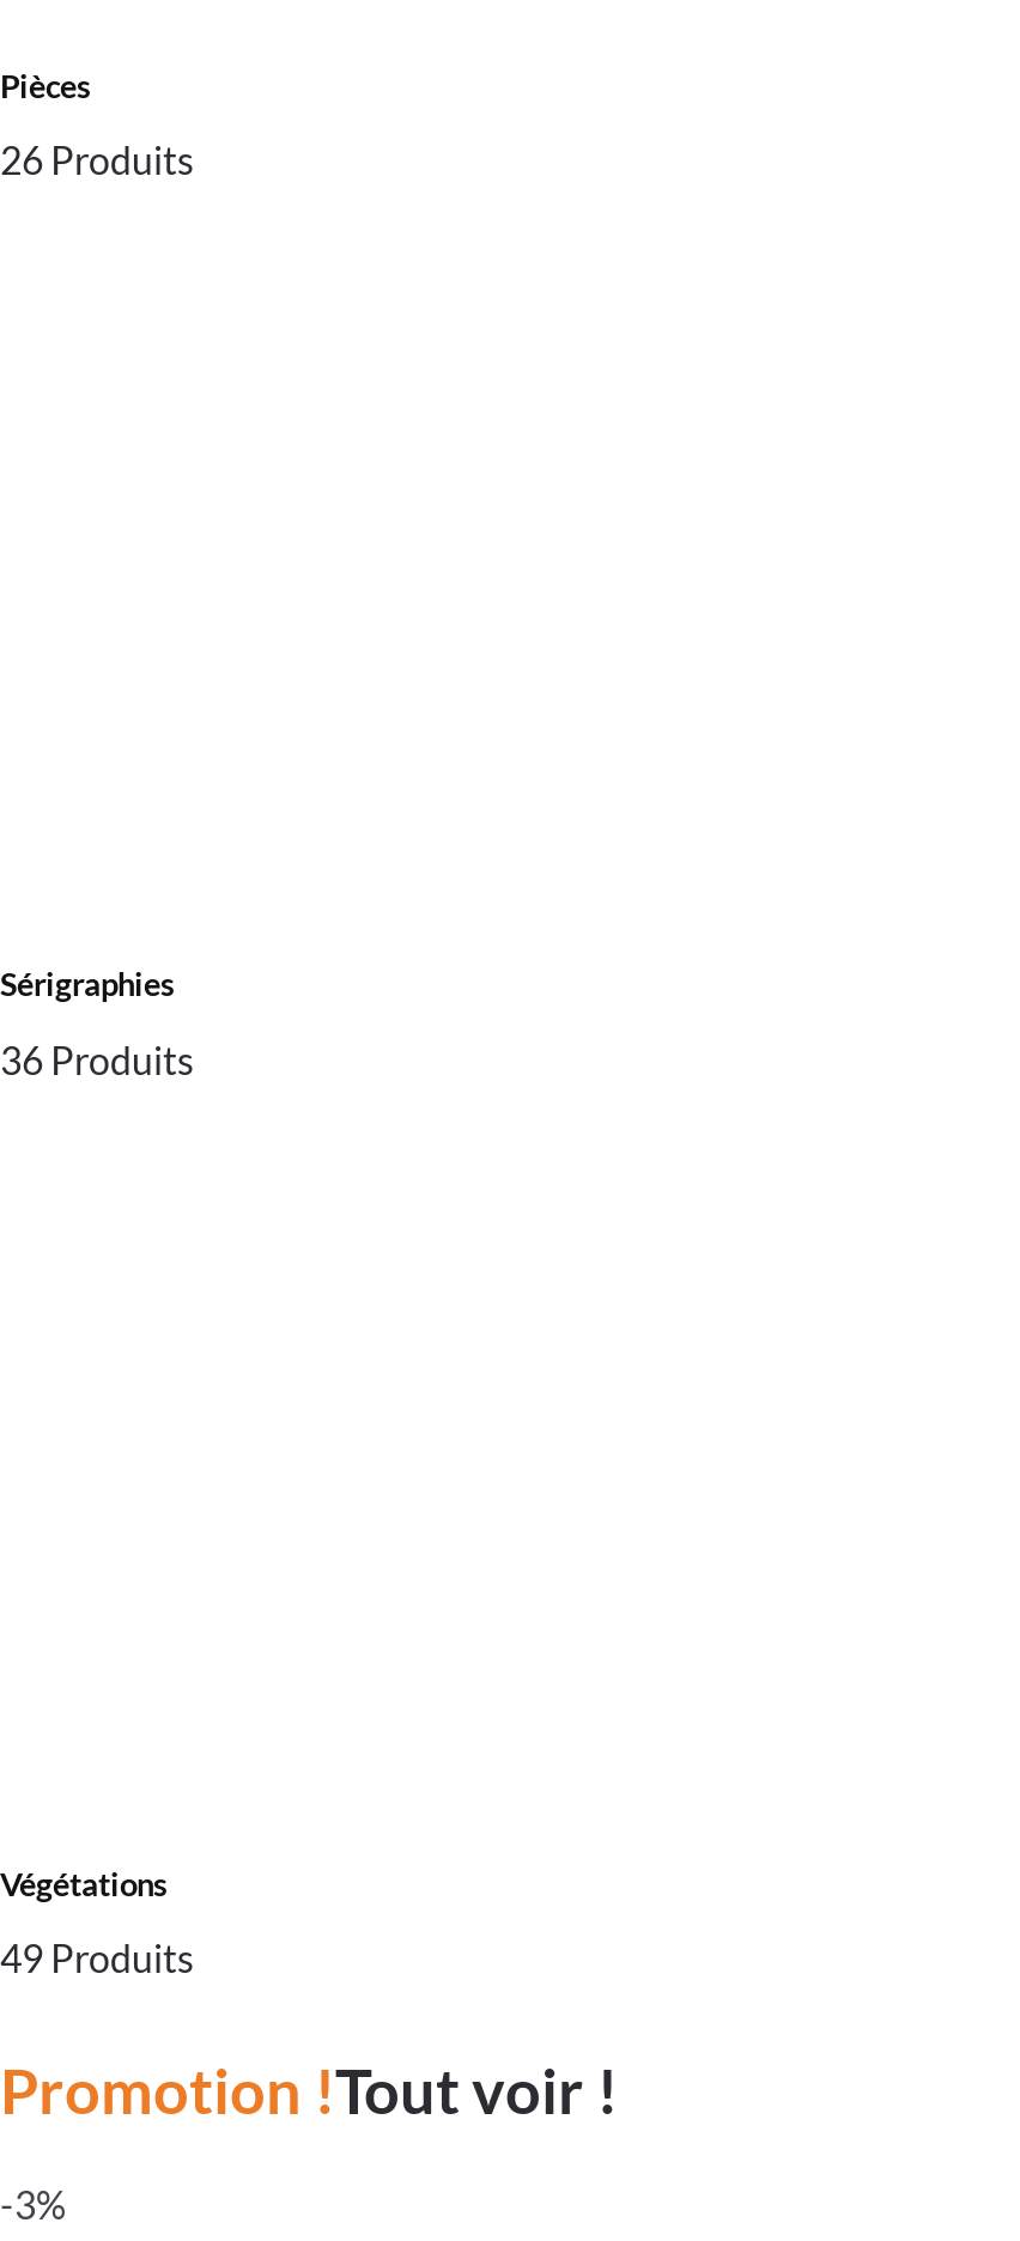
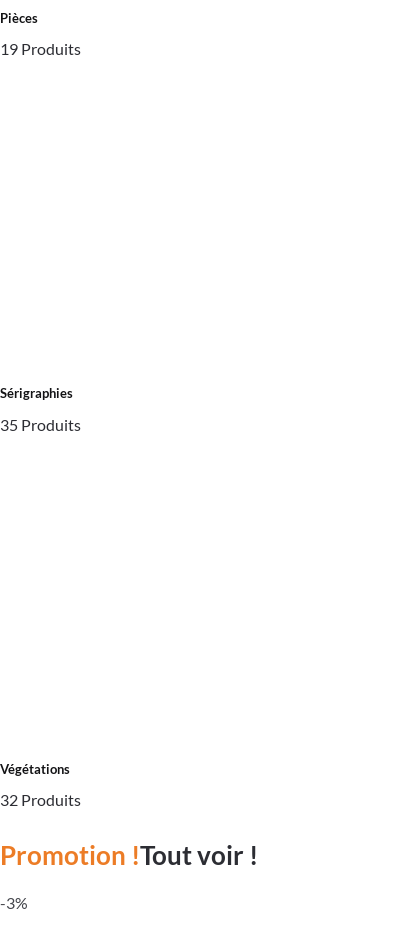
[0,136,194,181] 26 Produits -> [0,39,81,58] 19 Produits
[0,1036,194,1081] 36 Produits -> [0,414,81,433] 35 Produits
[0,1935,194,1981] 49 Produits -> [0,790,81,809] 32 Produits

